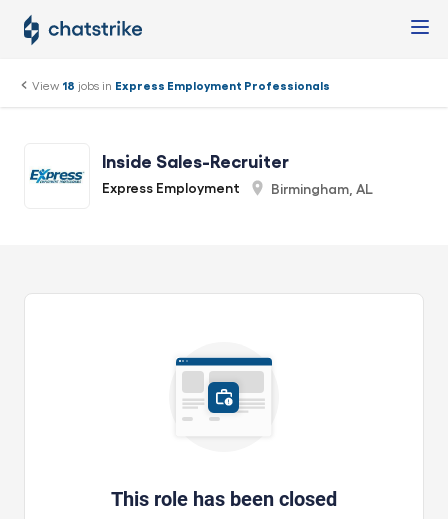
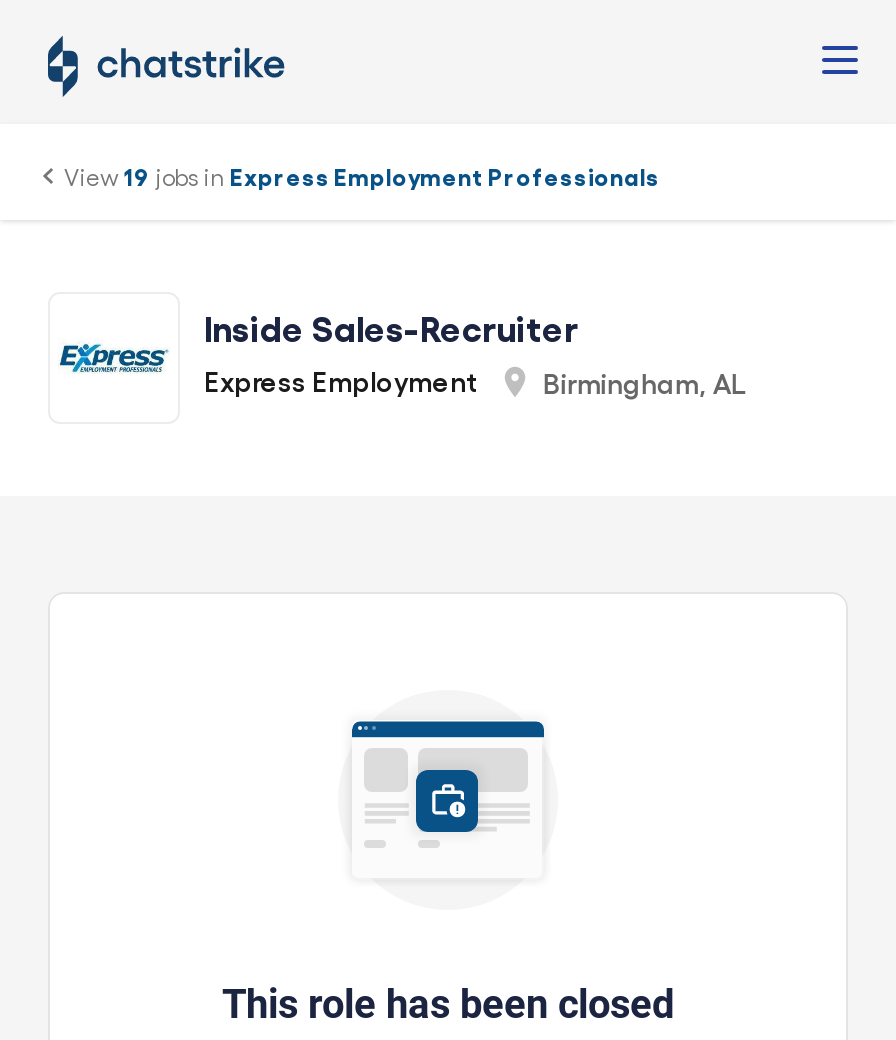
[32,78,330,92] View 18 jobs in Express Employment Professionals -> [64,162,660,190] View 19 jobs in Express Employment Professionals

